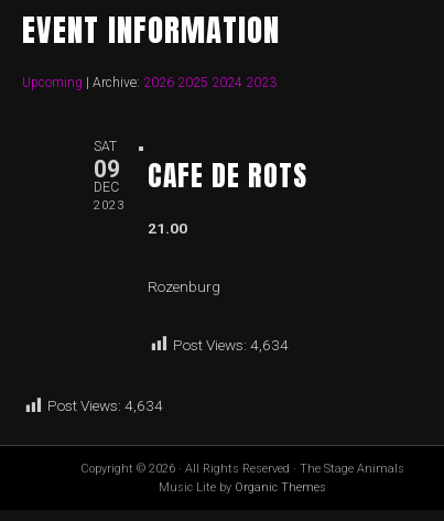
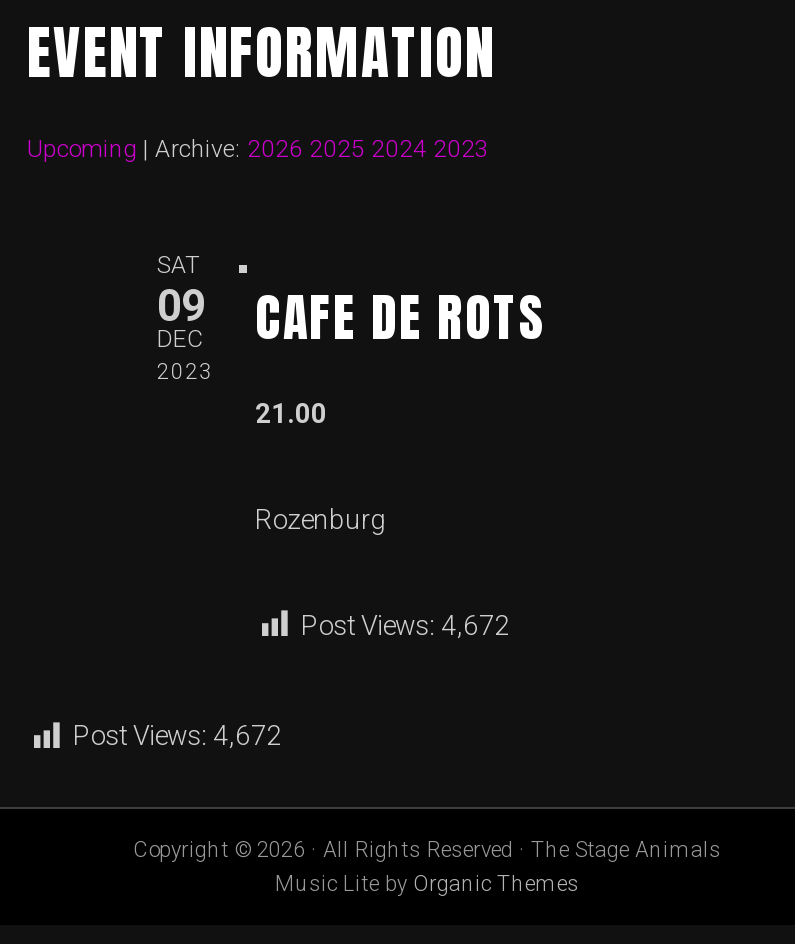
[173,336,289,353] Post Views: 4,634 -> [301,609,511,641] Post Views: 4,672
[47,397,163,414] Post Views: 4,634 -> [73,719,283,751] Post Views: 4,672

